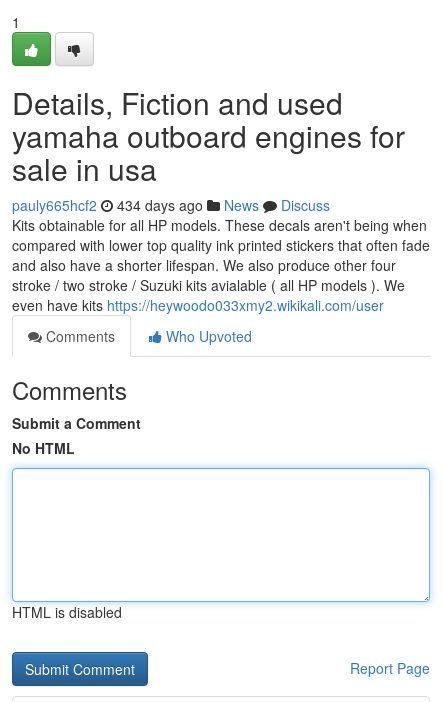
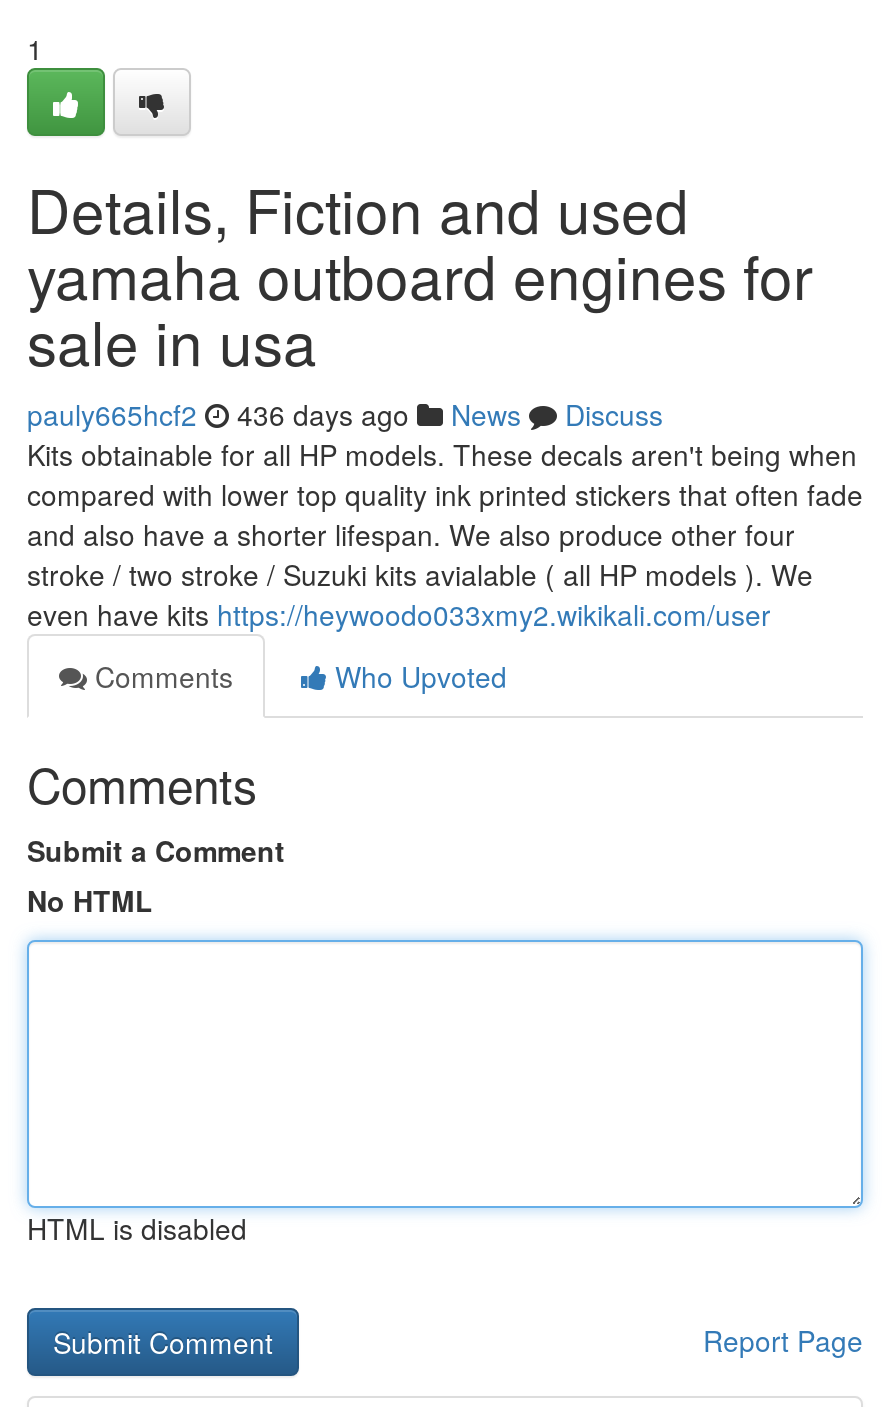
[12,195,330,215] pauly665hcf2 434 days ago News Discuss -> [27,394,663,434] pauly665hcf2 436 days ago News Discuss

